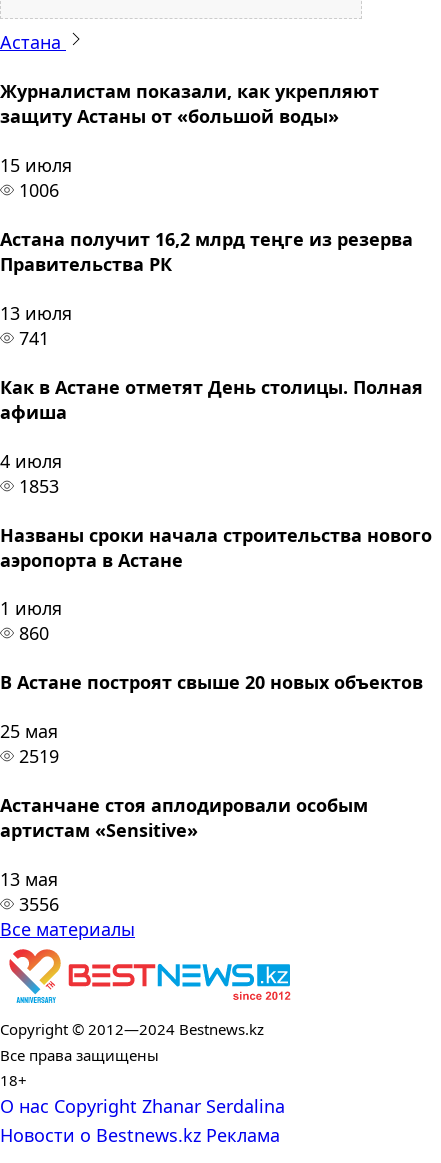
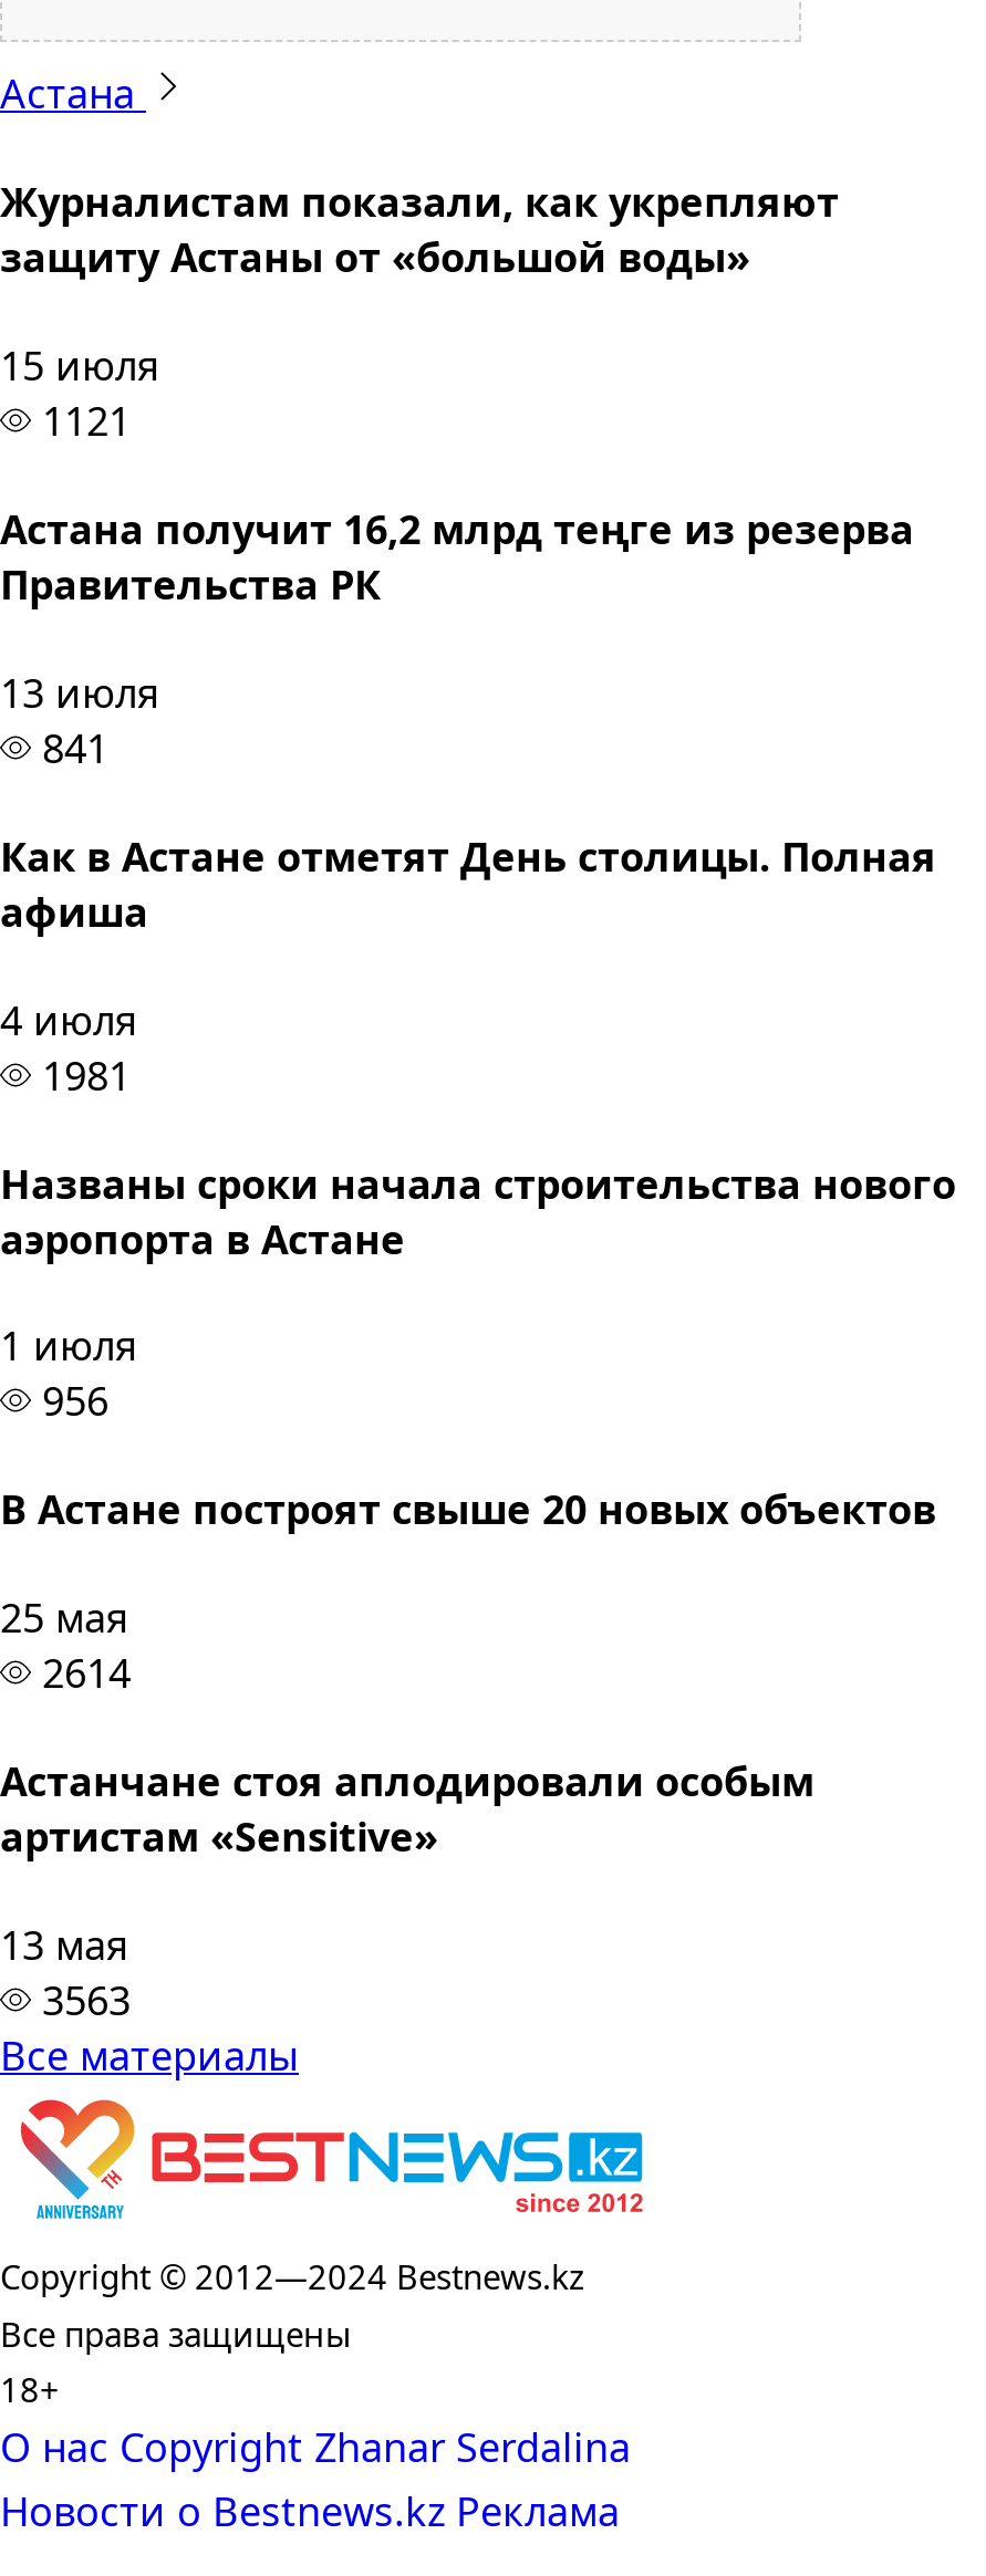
[14,178,59,202] 1006 -> [31,393,131,446] 1121
[14,326,49,350] 741 -> [31,720,108,774] 841
[14,474,59,498] 1853 -> [31,1048,131,1101] 1981
[14,621,49,645] 860 -> [31,1375,108,1428] 956
[14,744,59,768] 2519 -> [31,1646,131,1700] 2614
[14,892,59,916] 3556 -> [31,1974,131,2027] 3563

